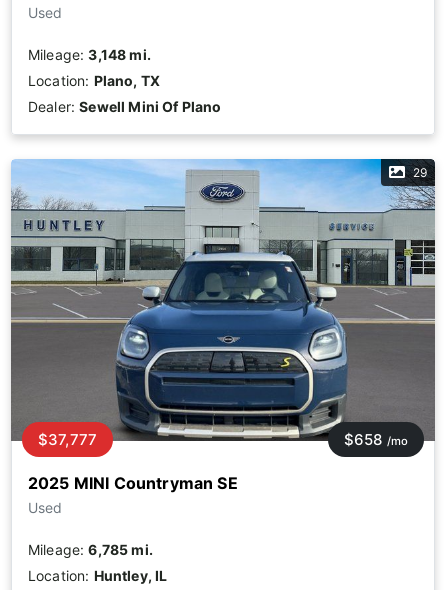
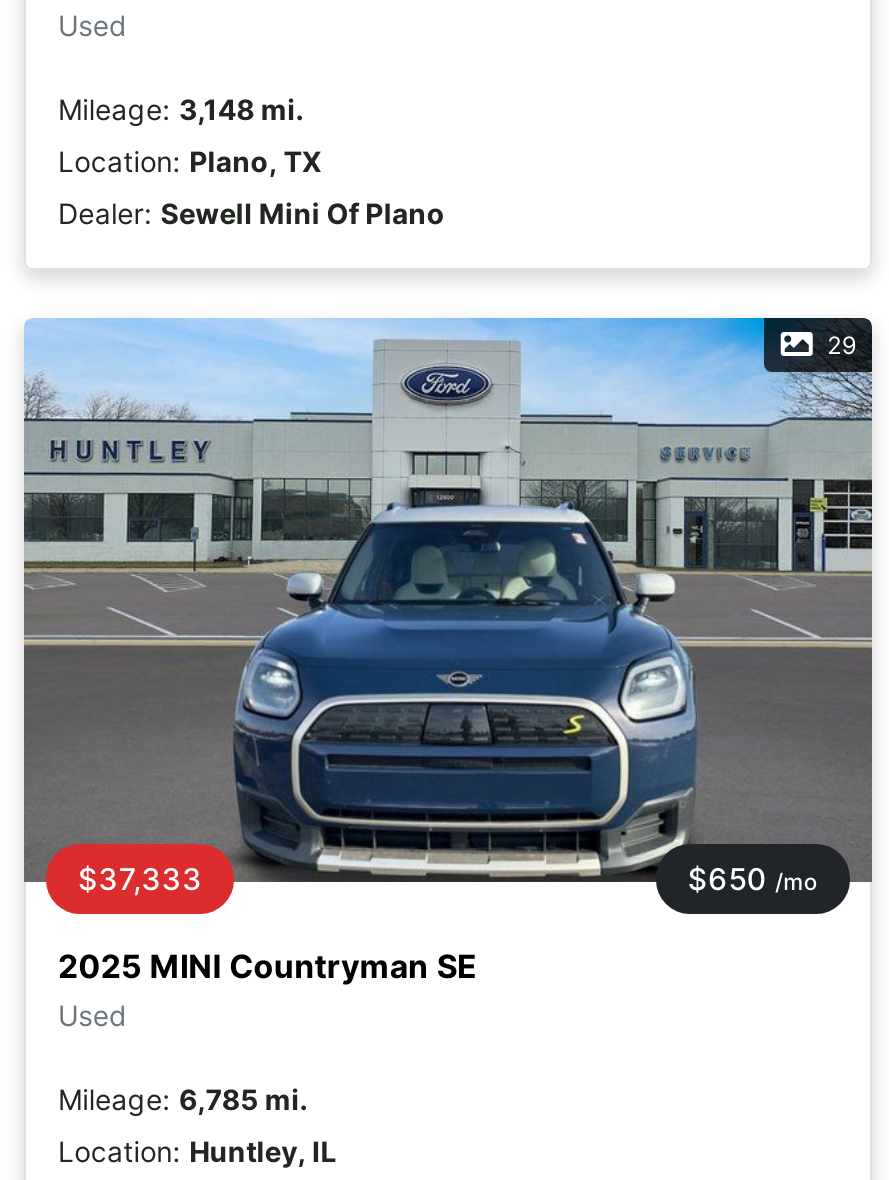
[38,430,97,449] $37,777 -> [78,861,202,899] $37,333
[344,430,408,449] $658 /mo -> [688,861,818,899] $650 /mo

